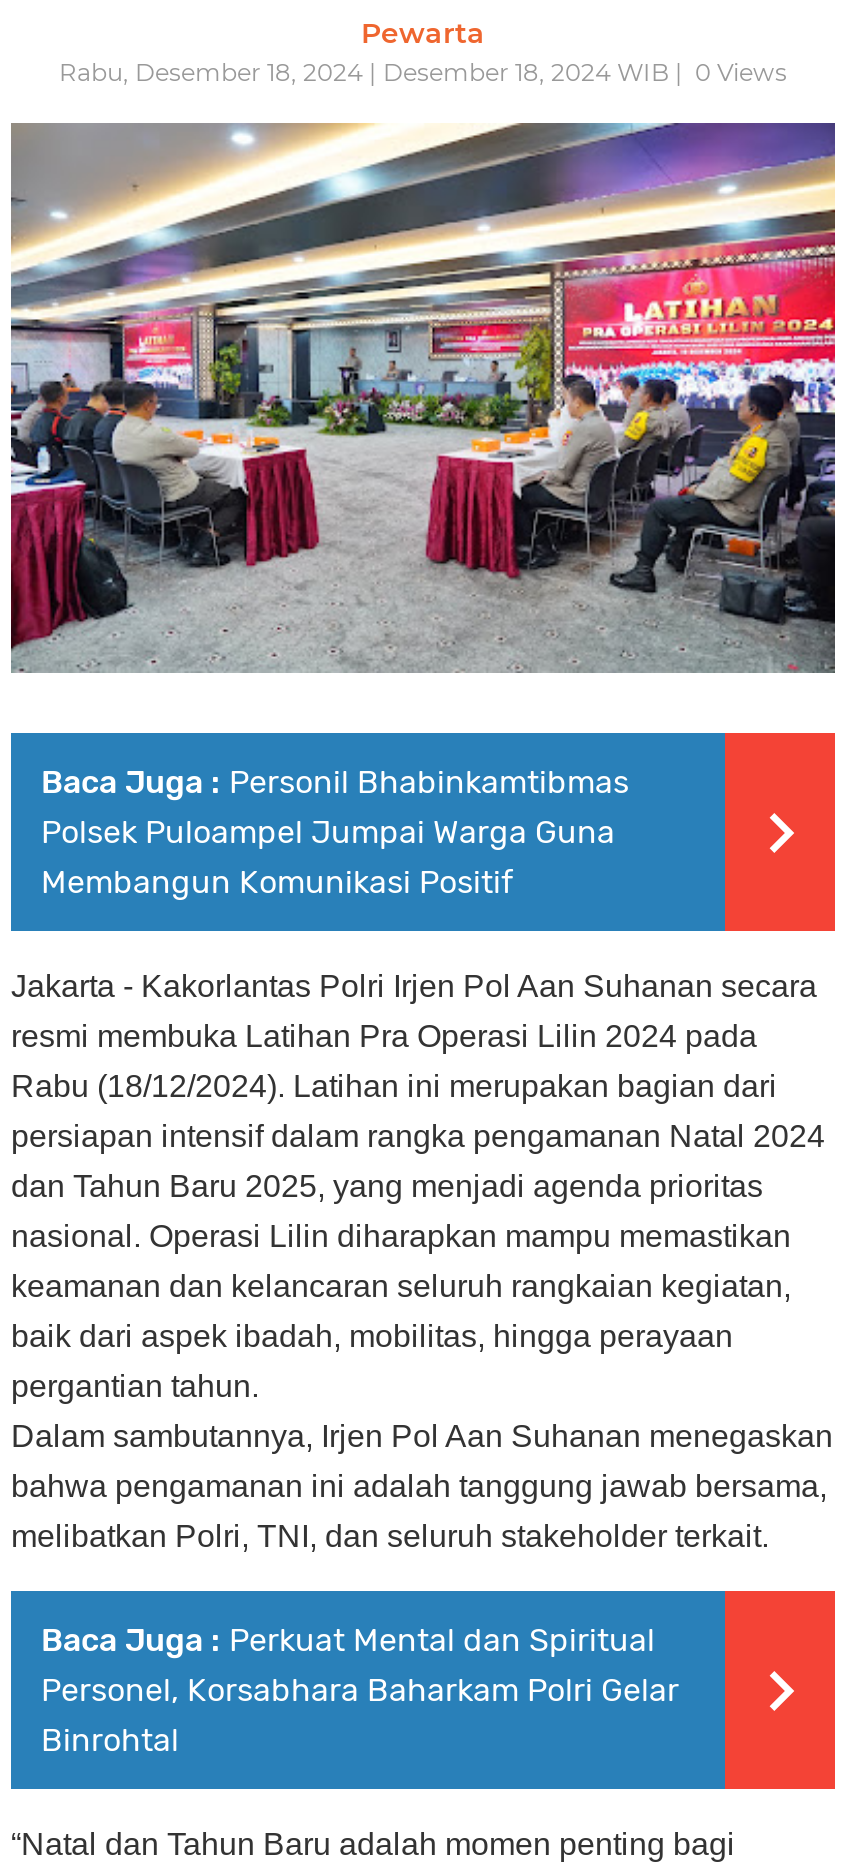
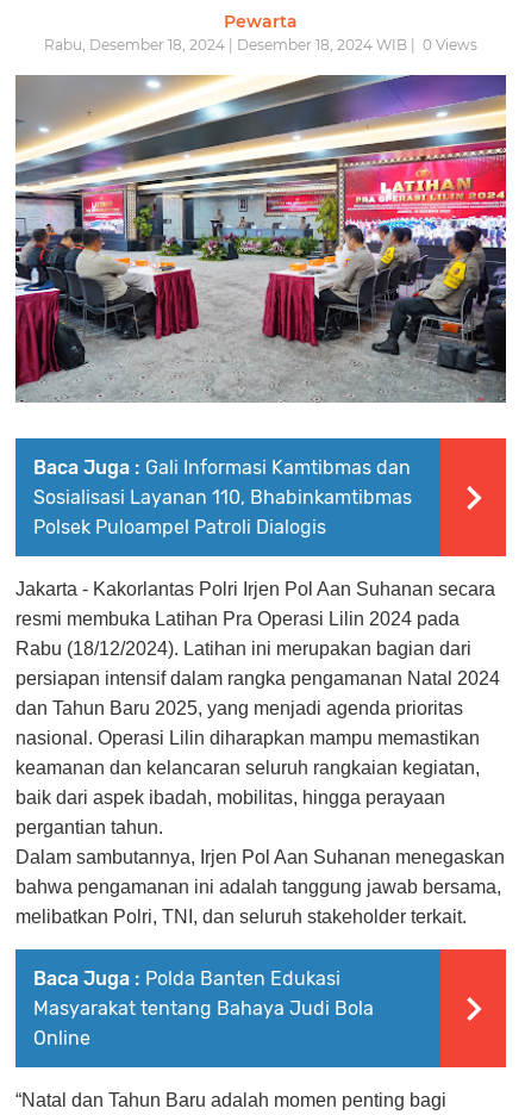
[41,762,629,900] Baca Juga : Personil Bhabinkamtibmas | Polsek Puloampel Jumpai Warga Guna | Membangun Komunikasi Positif -> [33,456,412,538] Baca Juga : Gali Informasi Kamtibmas dan | Sosialisasi Layanan 110, Bhabinkamtibmas | Polsek Puloampel Patroli Dialogis
[41,1620,679,1758] Baca Juga : Perkuat Mental dan Spiritual | Personel, Korsabhara Baharkam Polri Gelar | Binrohtal -> [33,967,374,1049] Baca Juga : Polda Banten Edukasi | Masyarakat tentang Bahaya Judi Bola | Online

